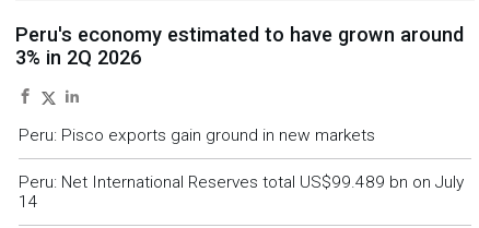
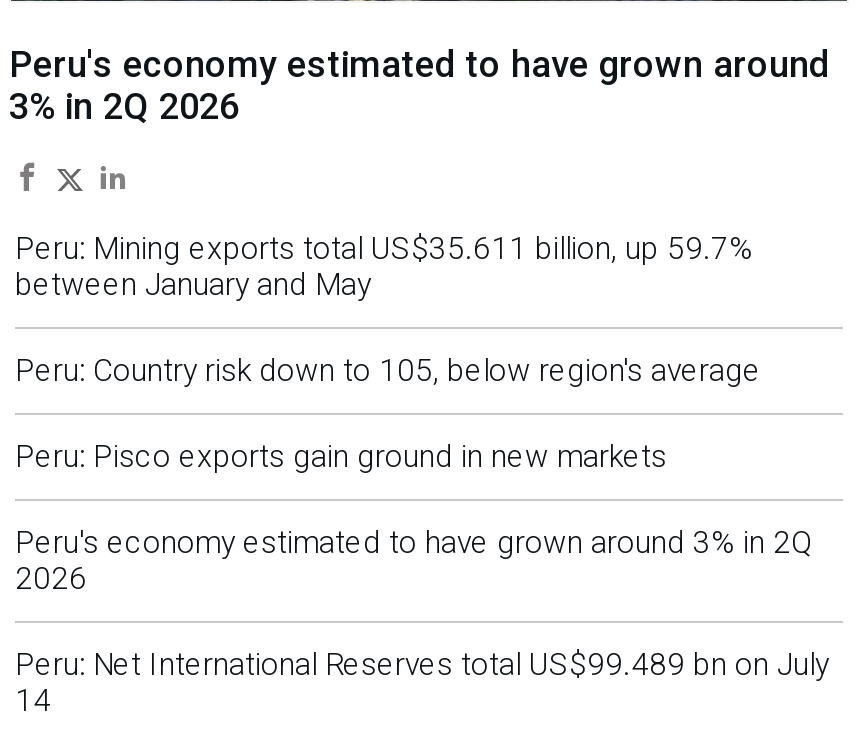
none -> [15,231,761,389] Peru: Mining exports total US$35.611 billion, up 59.7% | between January and May | Peru: Country risk down to 105, below region's average
none -> [15,525,813,597] Peru's economy estimated to have grown around 3% in 2Q | 2026

